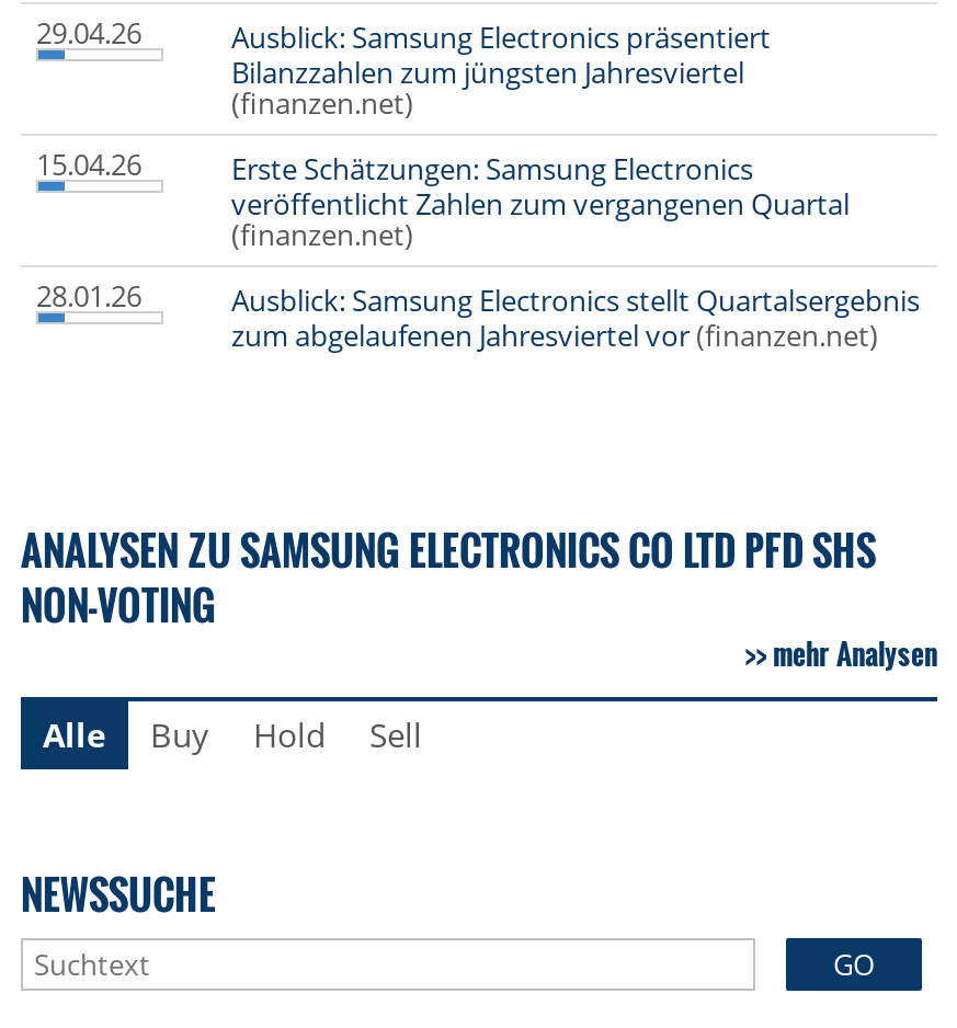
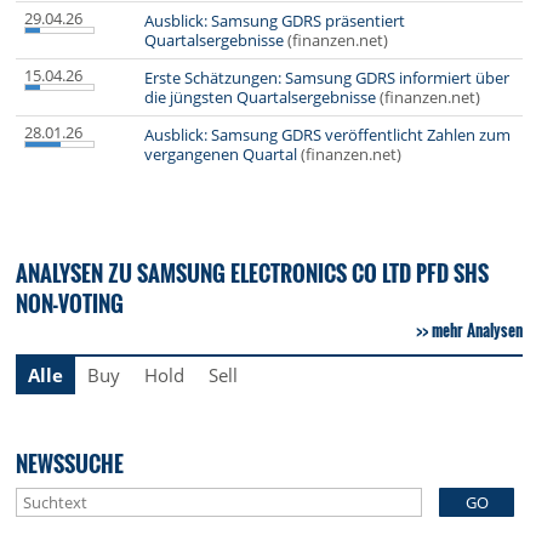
[231,17,771,123] Ausblick: Samsung Electronics präsentiert | Bilanzzahlen zum jüngsten Jahresviertel | (finanzen.net) -> [144,10,405,51] Ausblick: Samsung GDRS präsentiert | Quartalsergebnisse (finanzen.net)
[231,149,850,254] Erste Schätzungen: Samsung Electronics | veröffentlicht Zahlen zum vergangenen Quartal | (finanzen.net) -> [144,67,509,108] Erste Schätzungen: Samsung GDRS informiert über | die jüngsten Quartalsergebnisse (finanzen.net)
[231,280,920,355] Ausblick: Samsung Electronics stellt Quartalsergebnis | zum abgelaufenen Jahresviertel vor (finanzen.net) -> [144,124,511,165] Ausblick: Samsung GDRS veröffentlicht Zahlen zum | vergangenen Quartal (finanzen.net)

